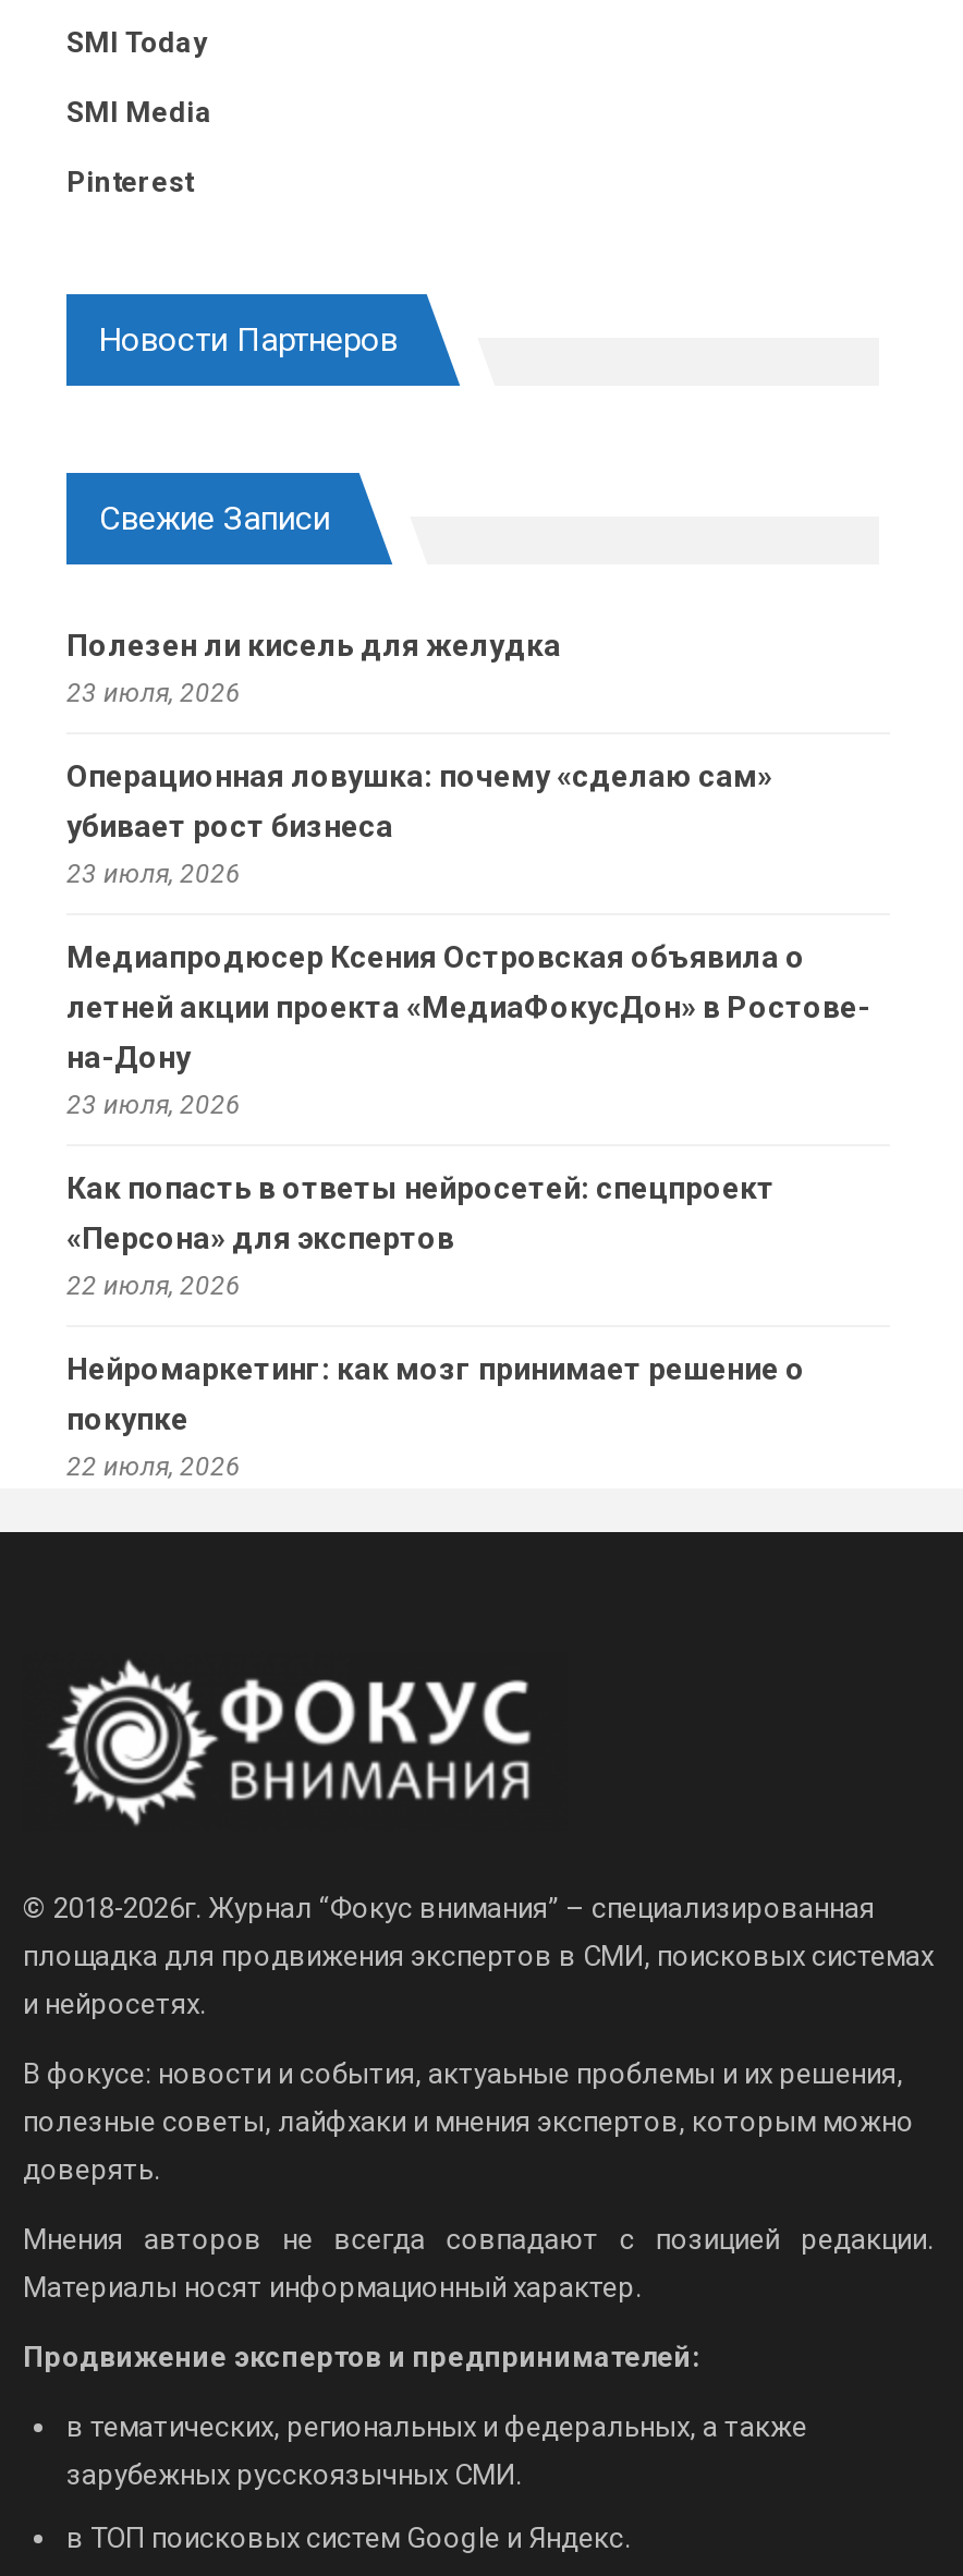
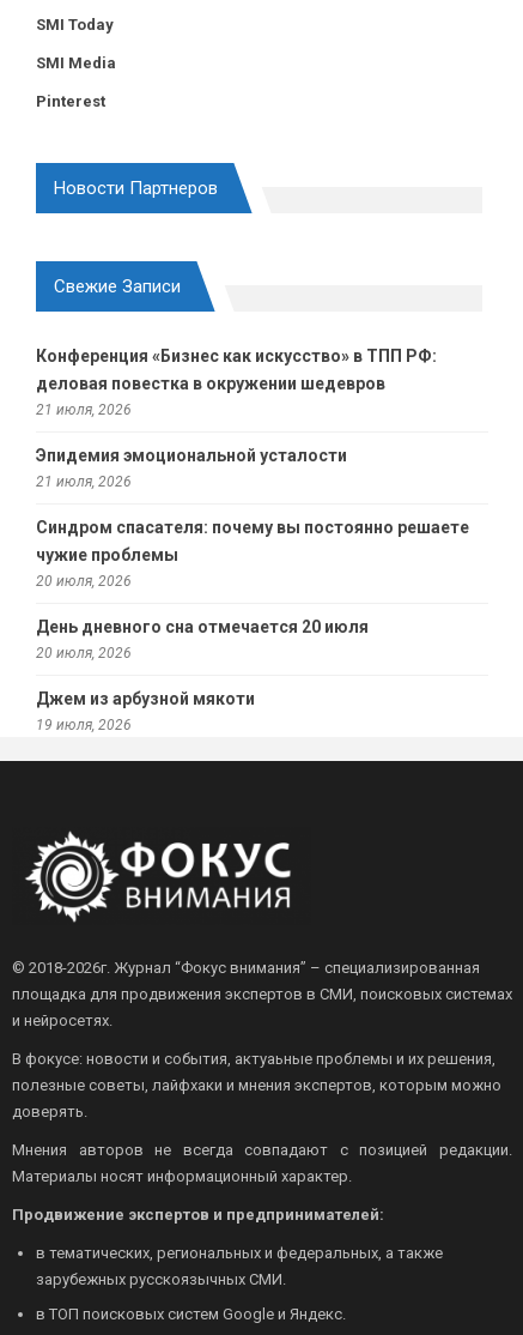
[66,628,561,708] Полезен ли кисель для желудка | 23 июля, 2026 -> [36,346,437,418] Конференция «Бизнес как искусство» в ТПП РФ: | деловая повестка в окружении шедевров | 21 июля, 2026
[66,758,772,889] Операционная ловушка: почему «сделаю сам» | убивает рост бизнеса | 23 июля, 2026 -> [36,446,347,490] Эпидемия эмоциональной усталости | 21 июля, 2026
[66,939,870,1120] Медиапродюсер Ксения Островская объявила о | летней акции проекта «МедиаФокусДон» в Ростове- | на-Дону | 23 июля, 2026 -> [36,518,469,590] Синдром спасателя: почему вы постоянно решаете | чужие проблемы | 20 июля, 2026
[66,1170,775,1301] Как попасть в ответы нейросетей: спецпроект | «Персона» для экспертов | 22 июля, 2026 -> [36,617,369,662] День дневного сна отмечается 20 июля | 20 июля, 2026
[66,1351,805,1482] Нейромаркетинг: как мозг принимает решение о | покупке | 22 июля, 2026 -> [36,689,255,733] Джем из арбузной мякоти | 19 июля, 2026

